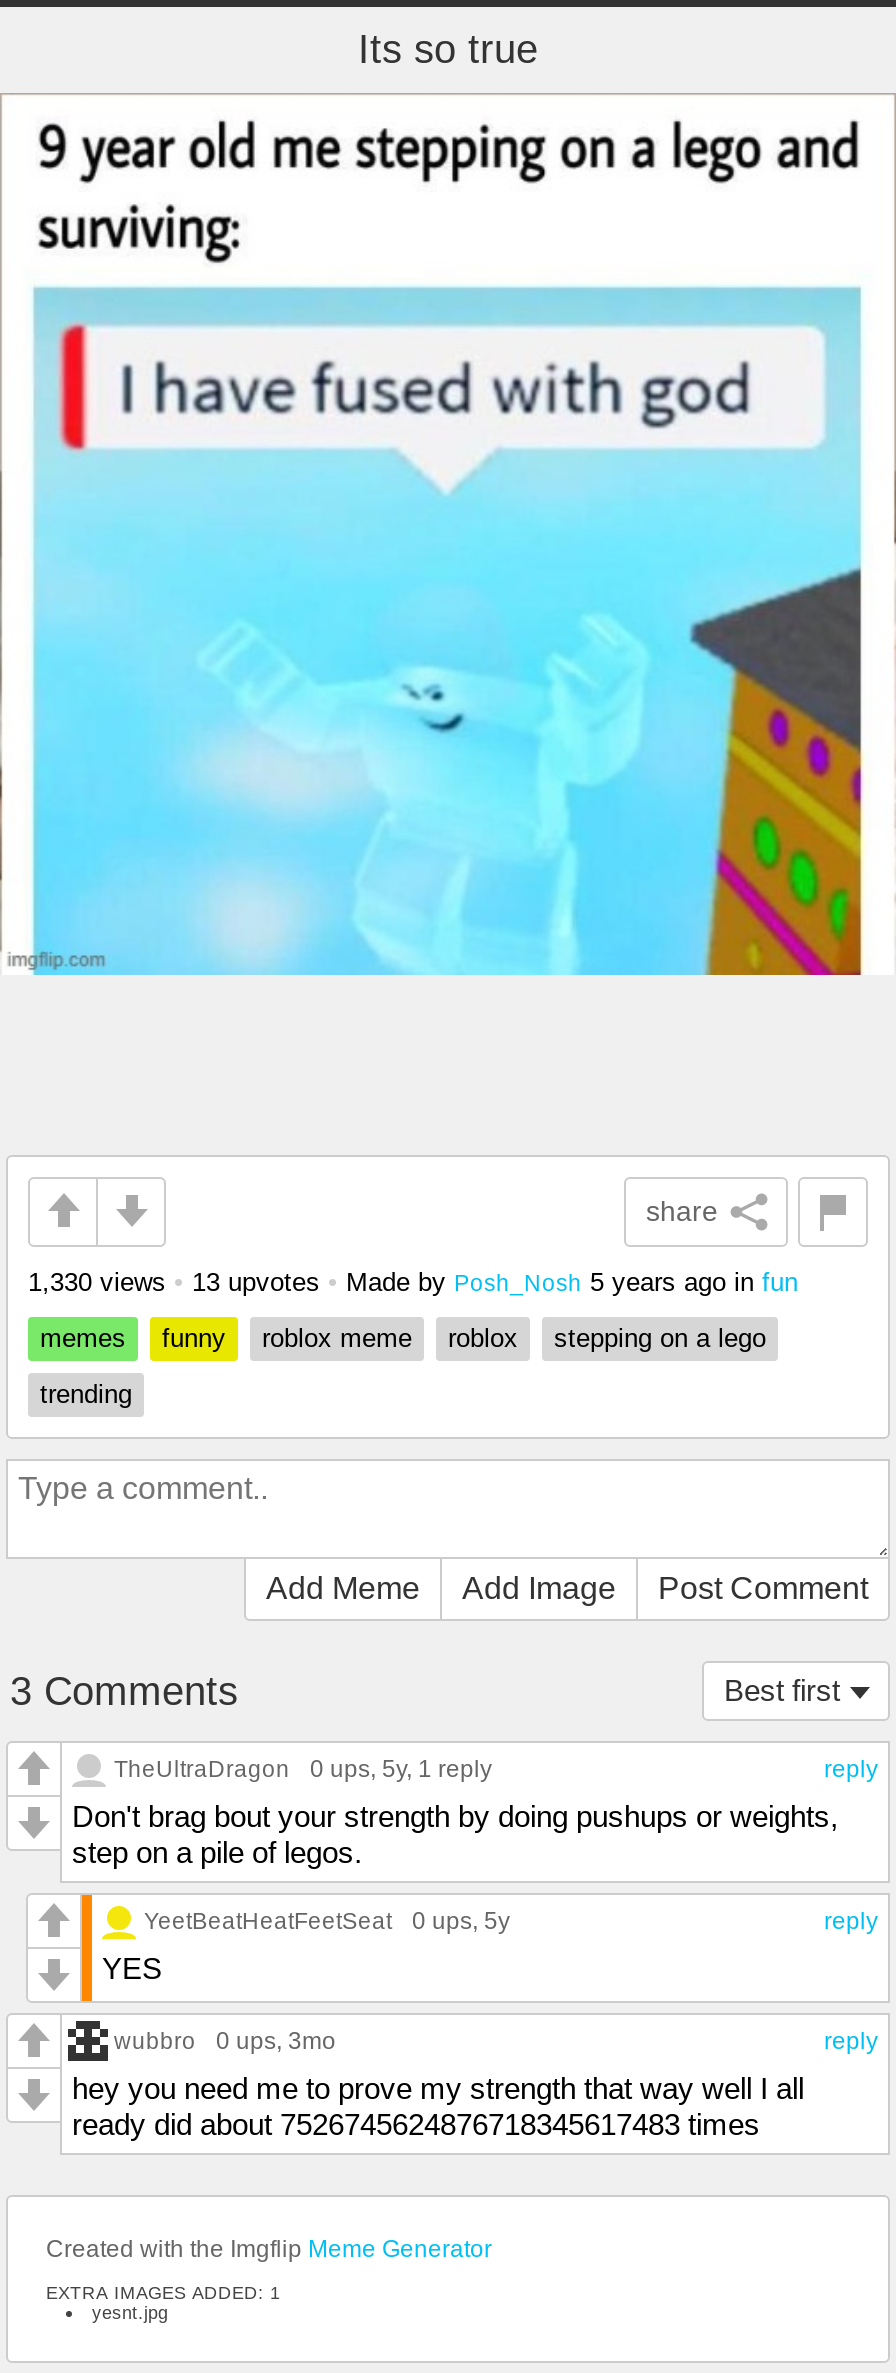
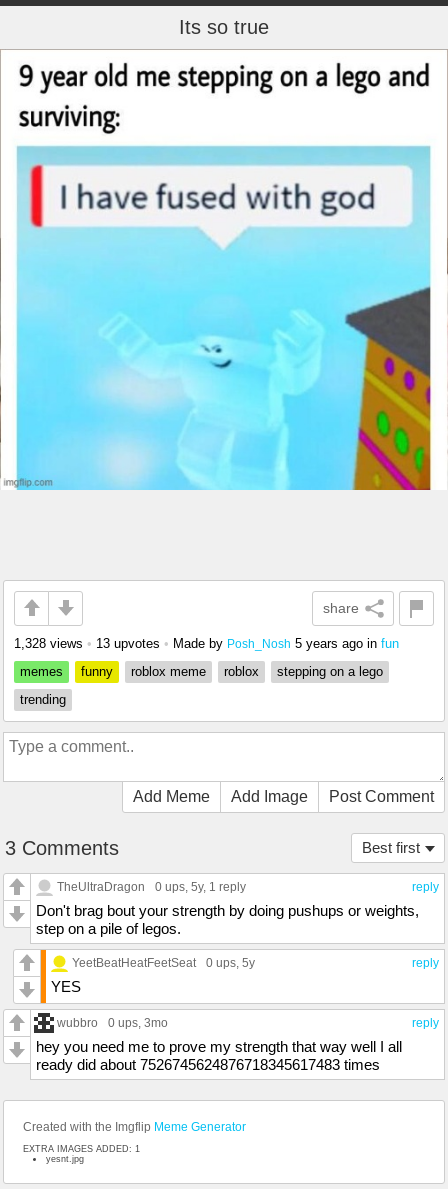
[28,1267,798,1297] 1,330 views • 13 upvotes • Made by Posh_Nosh 5 years ago in fun -> [14,636,399,651] 1,328 views • 13 upvotes • Made by Posh_Nosh 5 years ago in fun

